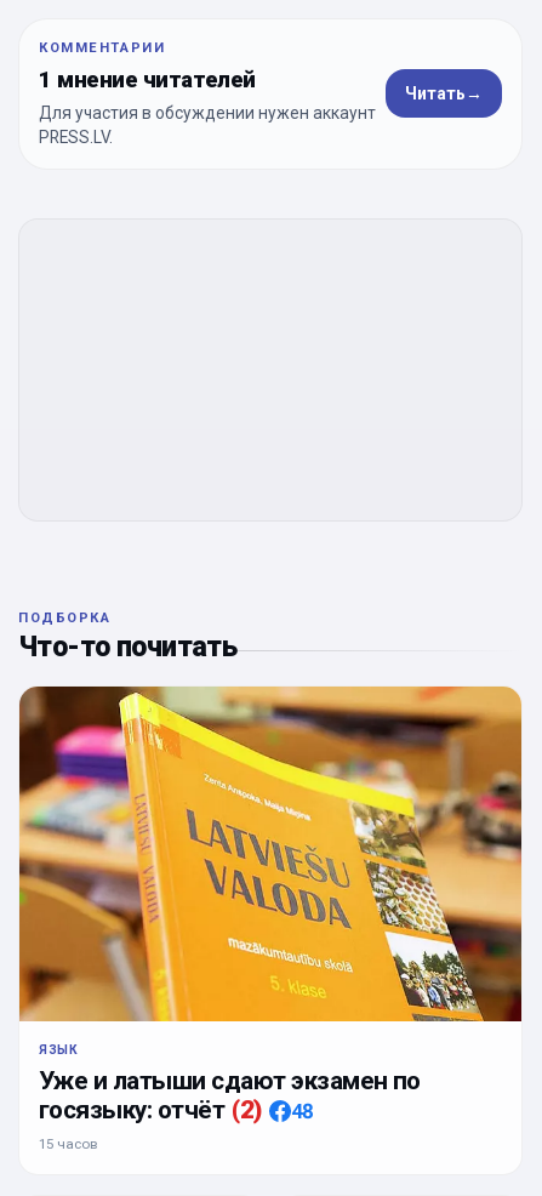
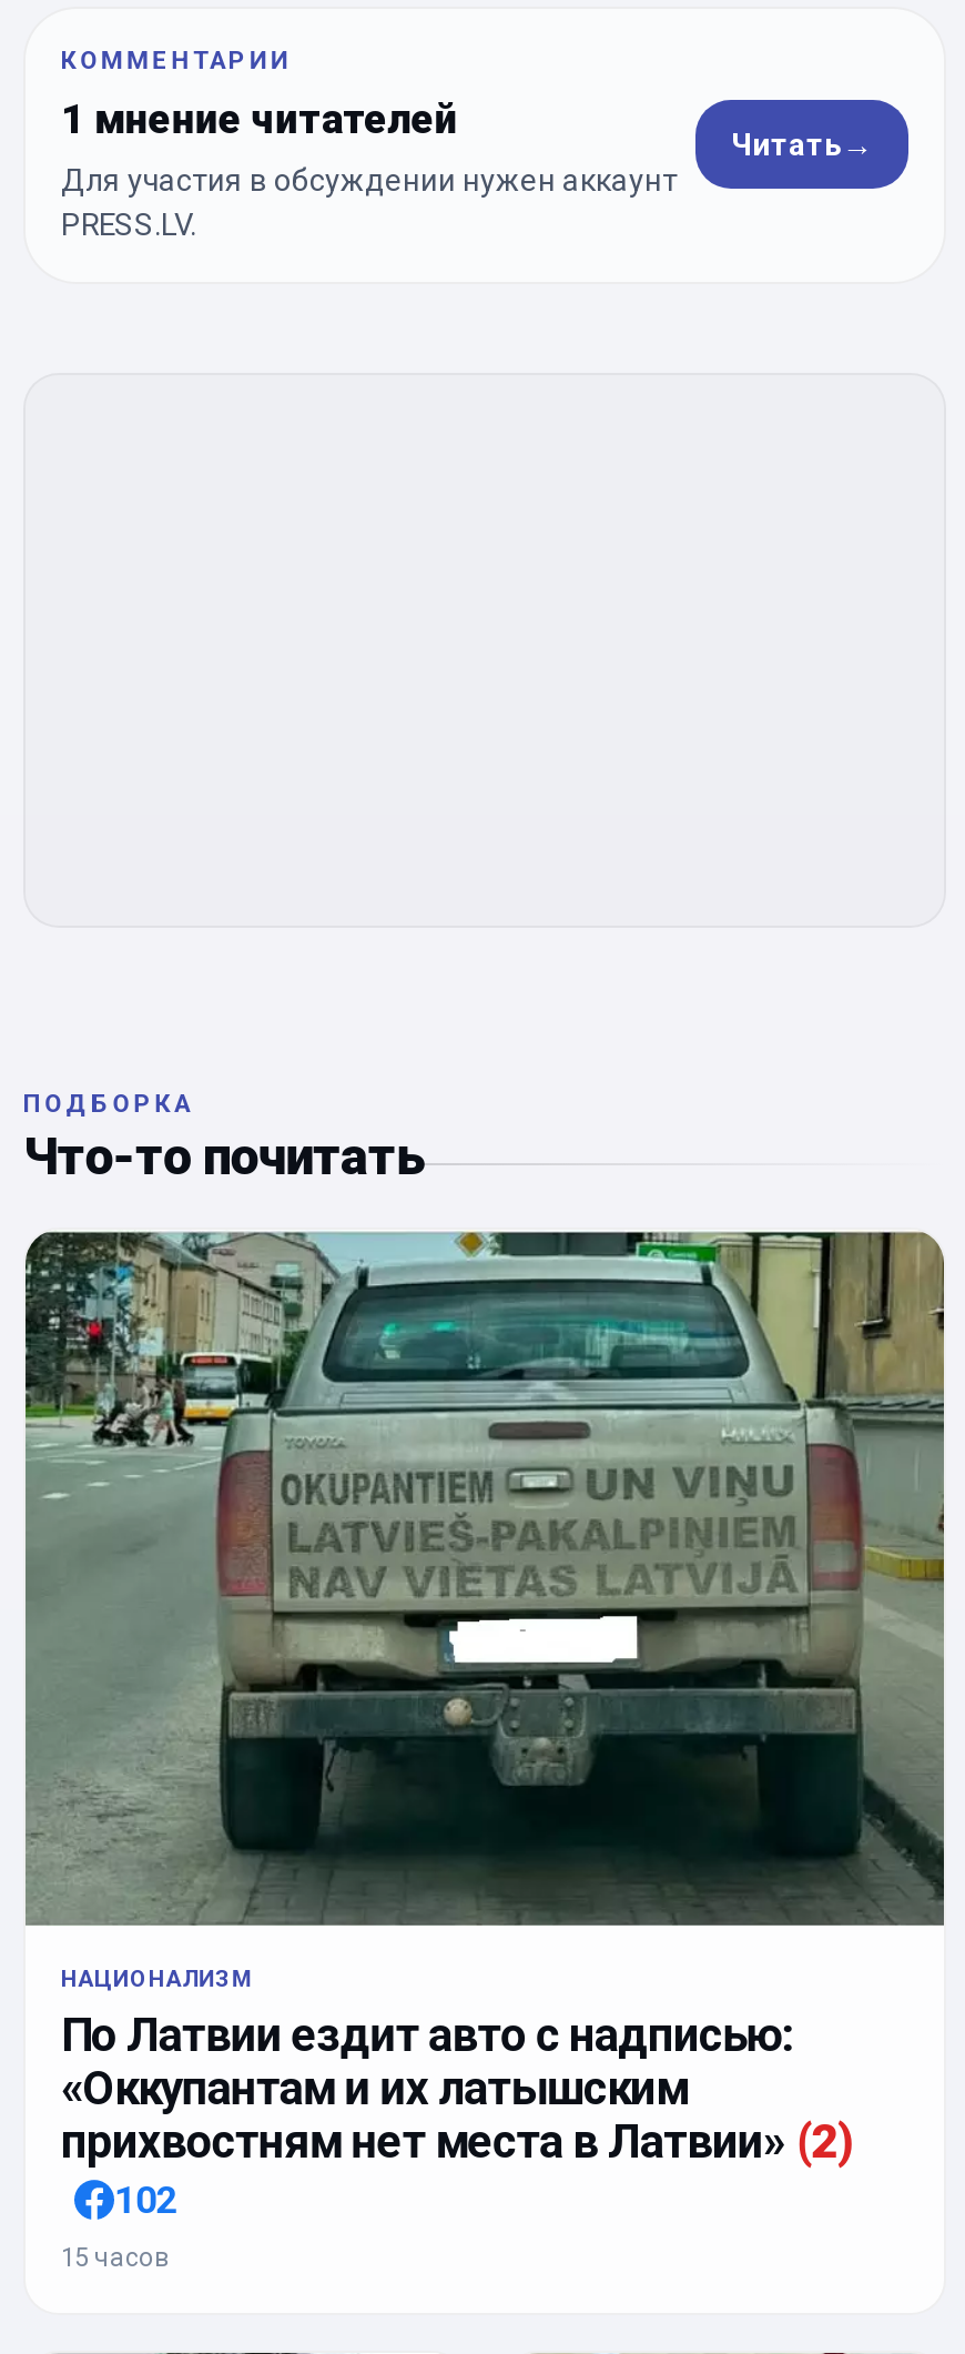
[18,685,523,1124] [image] | ЯЗЫК | Уже и латыши сдают экзамен по | госязыку: отчёт (2) | 48 -> [23,1230,946,2221] [image] | НАЦИОНАЛИЗМ | По Латвии ездит авто с надписью: | «Оккупантам и их латышским | прихвостням нет места в Латвии» (2) | 102

